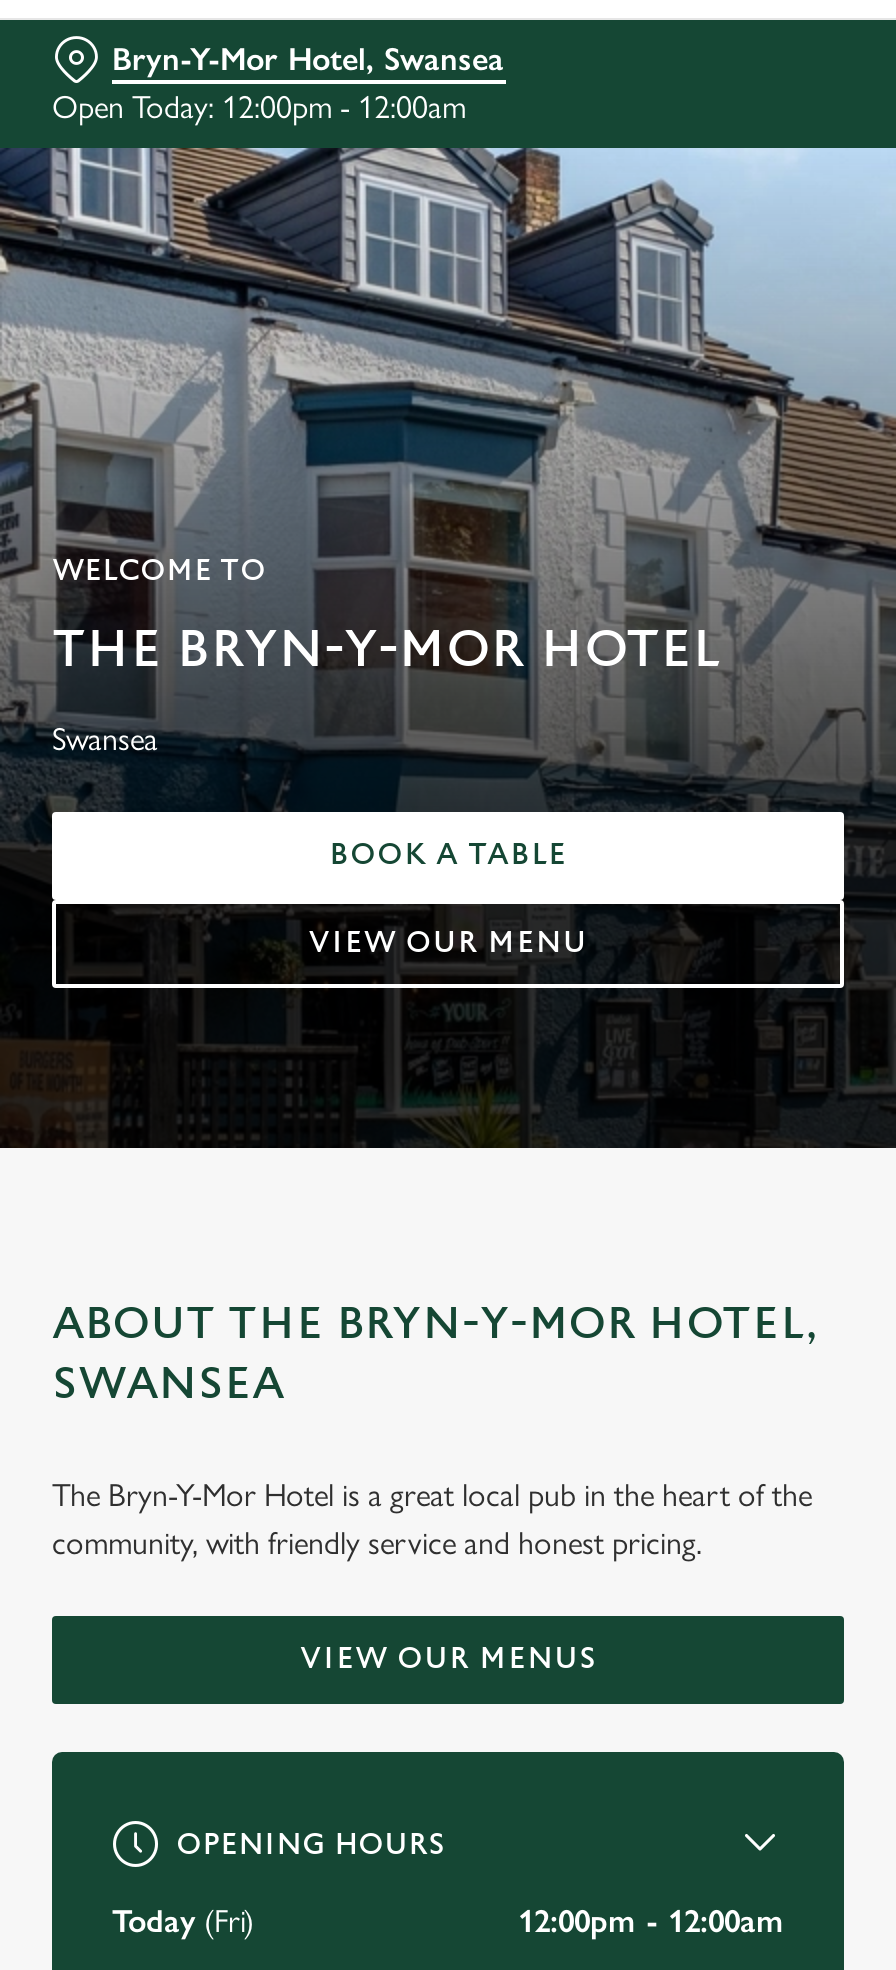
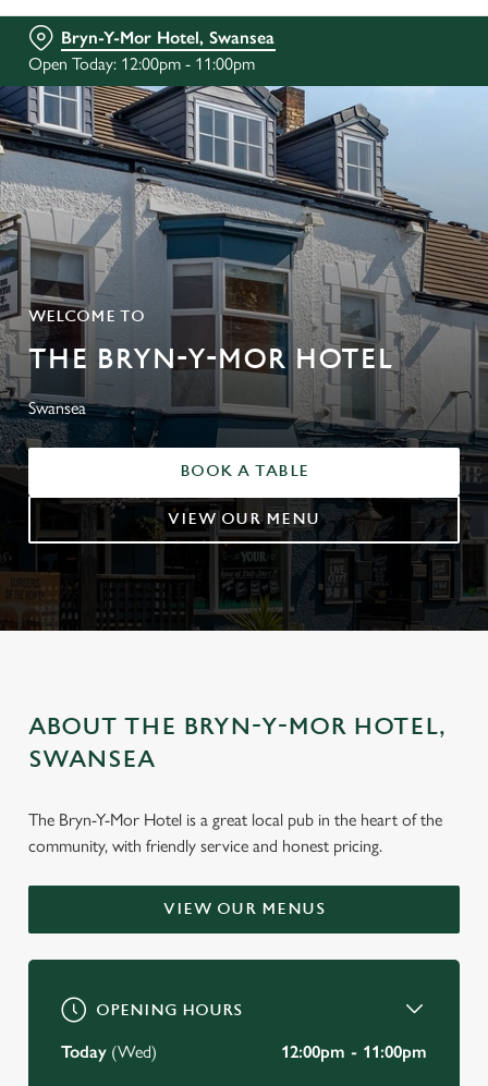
[52,88,466,126] Open Today: 12:00pm - 12:00am -> [28,53,255,74] Open Today: 12:00pm - 11:00pm
[112,1902,254,1940] Today (Fri) -> [61,1041,157,1062] Today (Wed)
[518,1902,784,1940] 12:00pm - 12:00am -> [281,1041,427,1062] 12:00pm - 11:00pm

